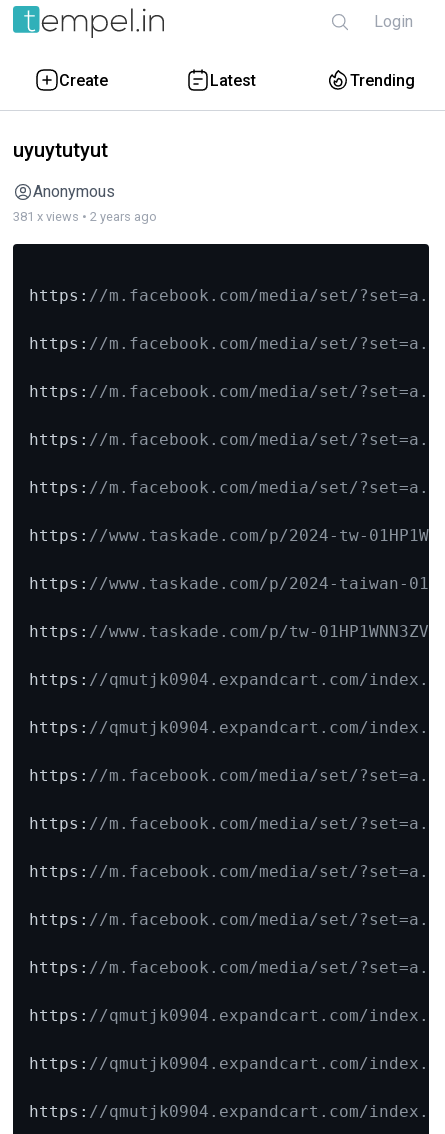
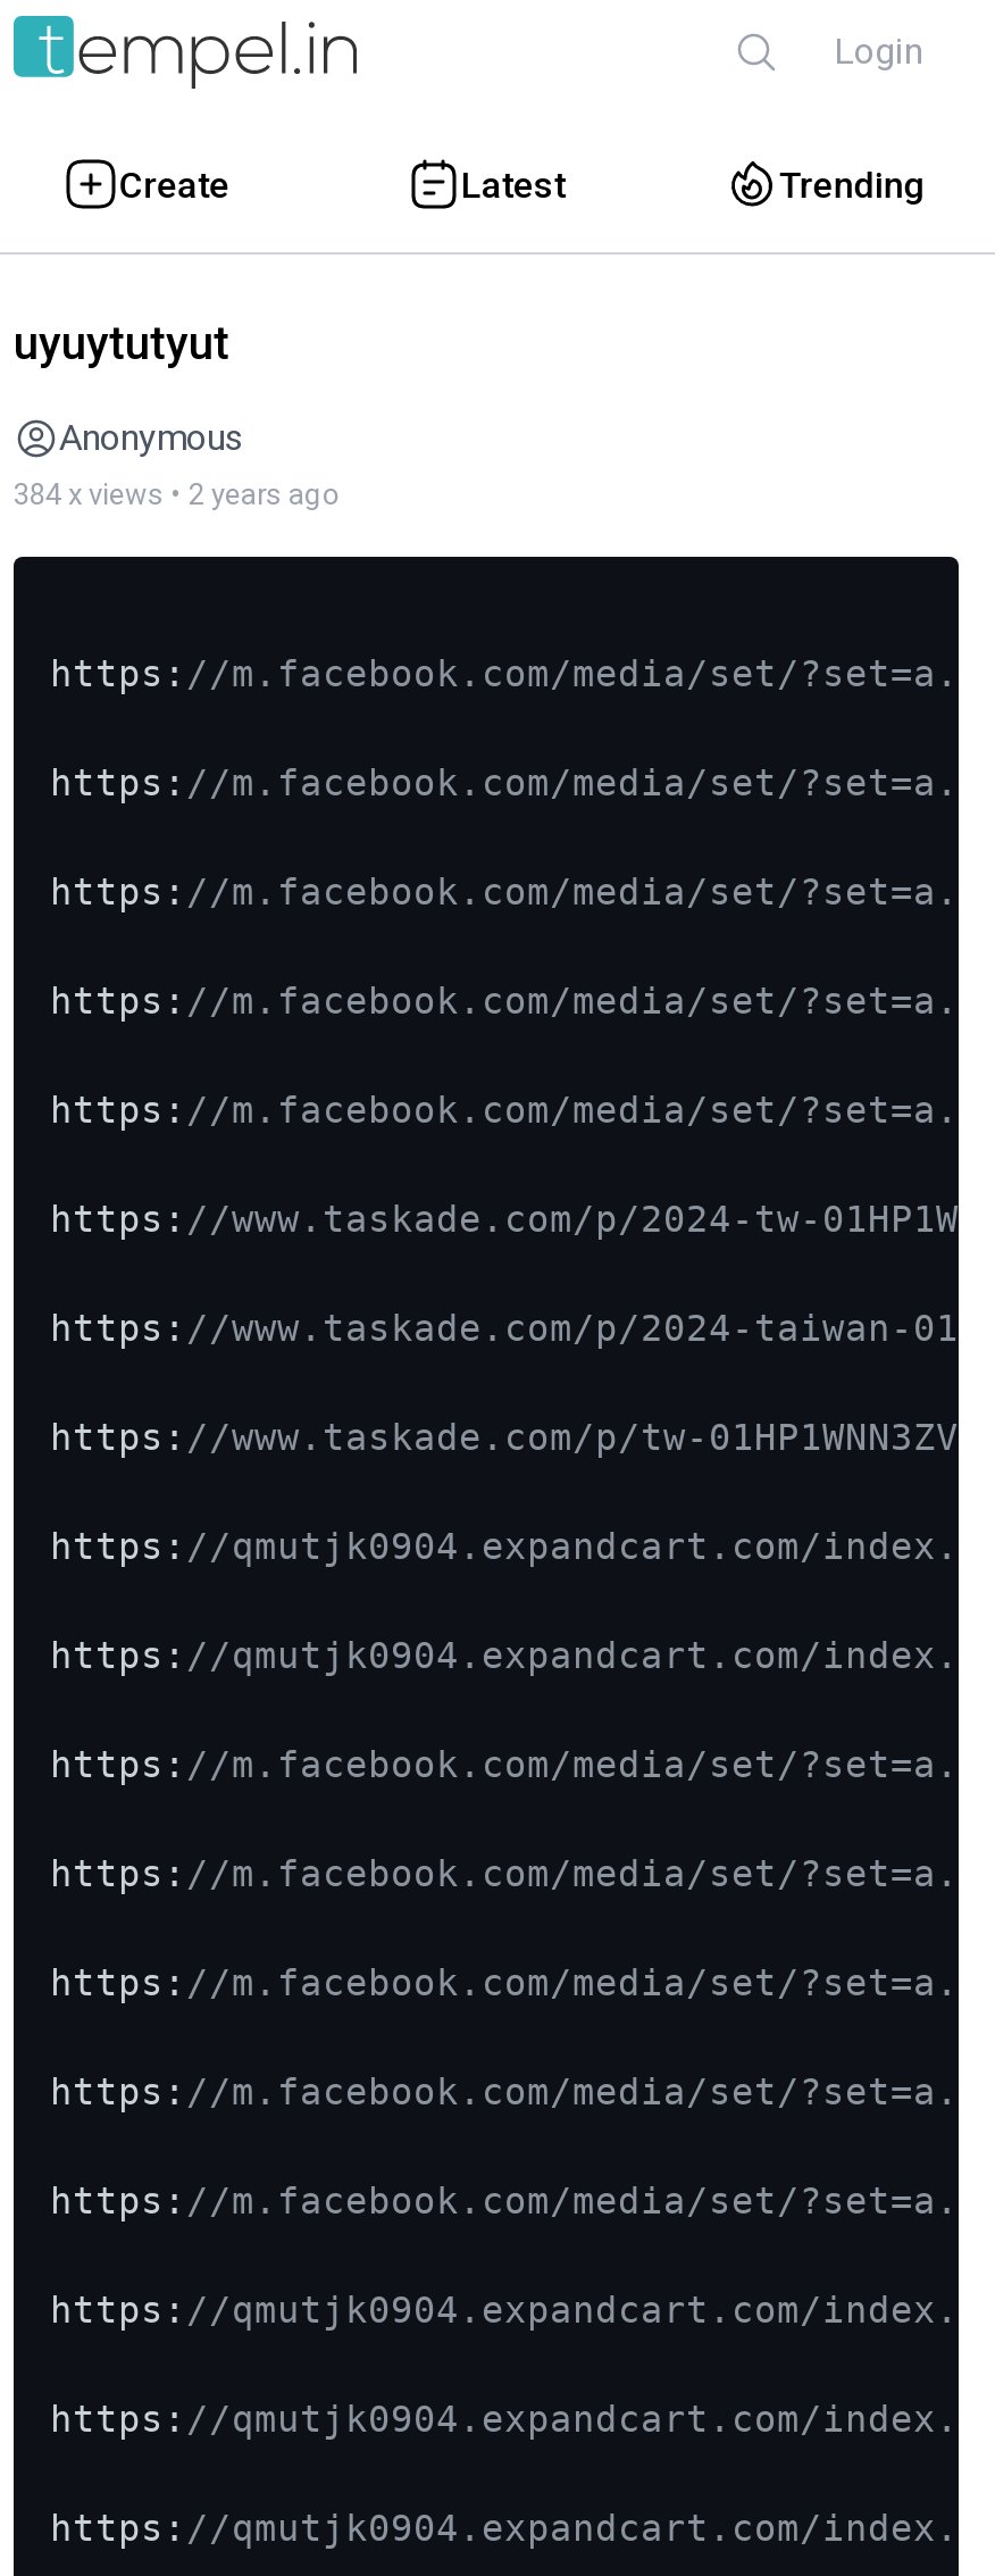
[13,209,157,224] 381 x views • 2 years ago -> [14,477,341,511] 384 x views • 2 years ago

